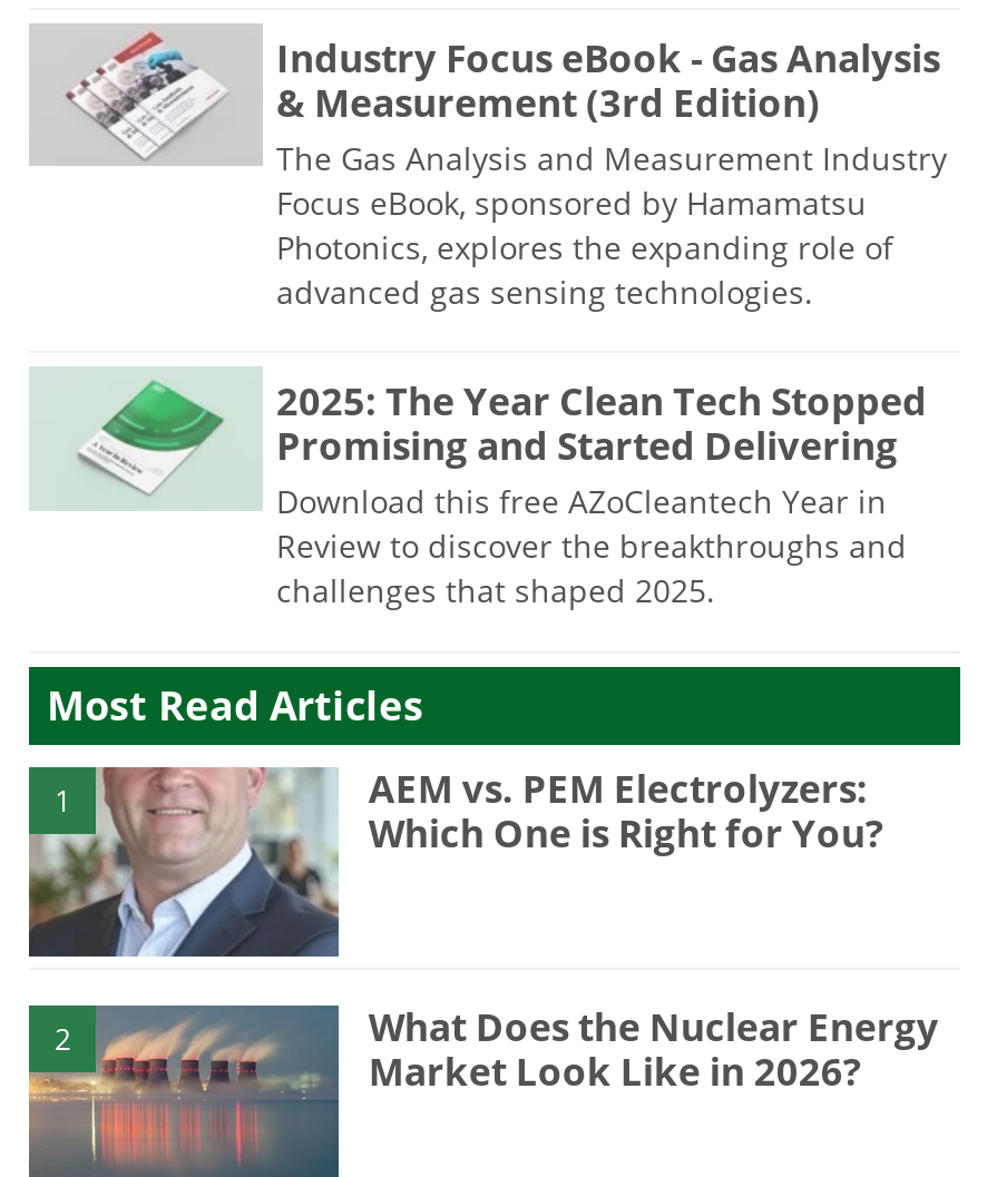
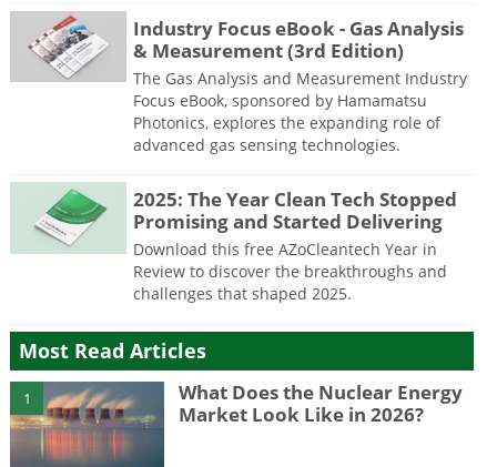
[29,763,883,983] [image] | AEM vs. PEM Electrolyzers: | Which One is Right for You? -> none
[55,1019,70,1059] 2 -> none

